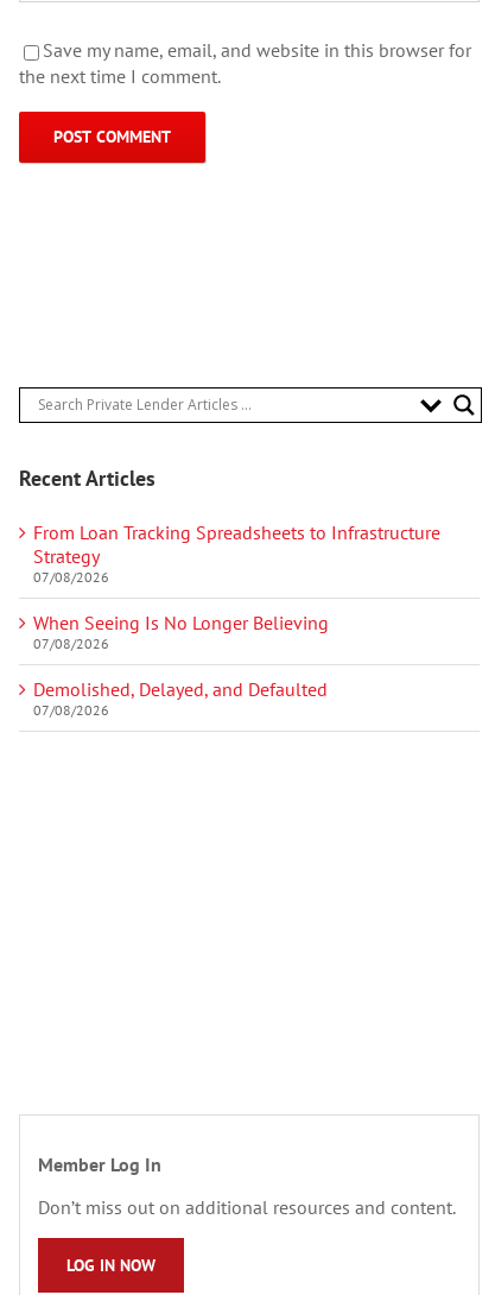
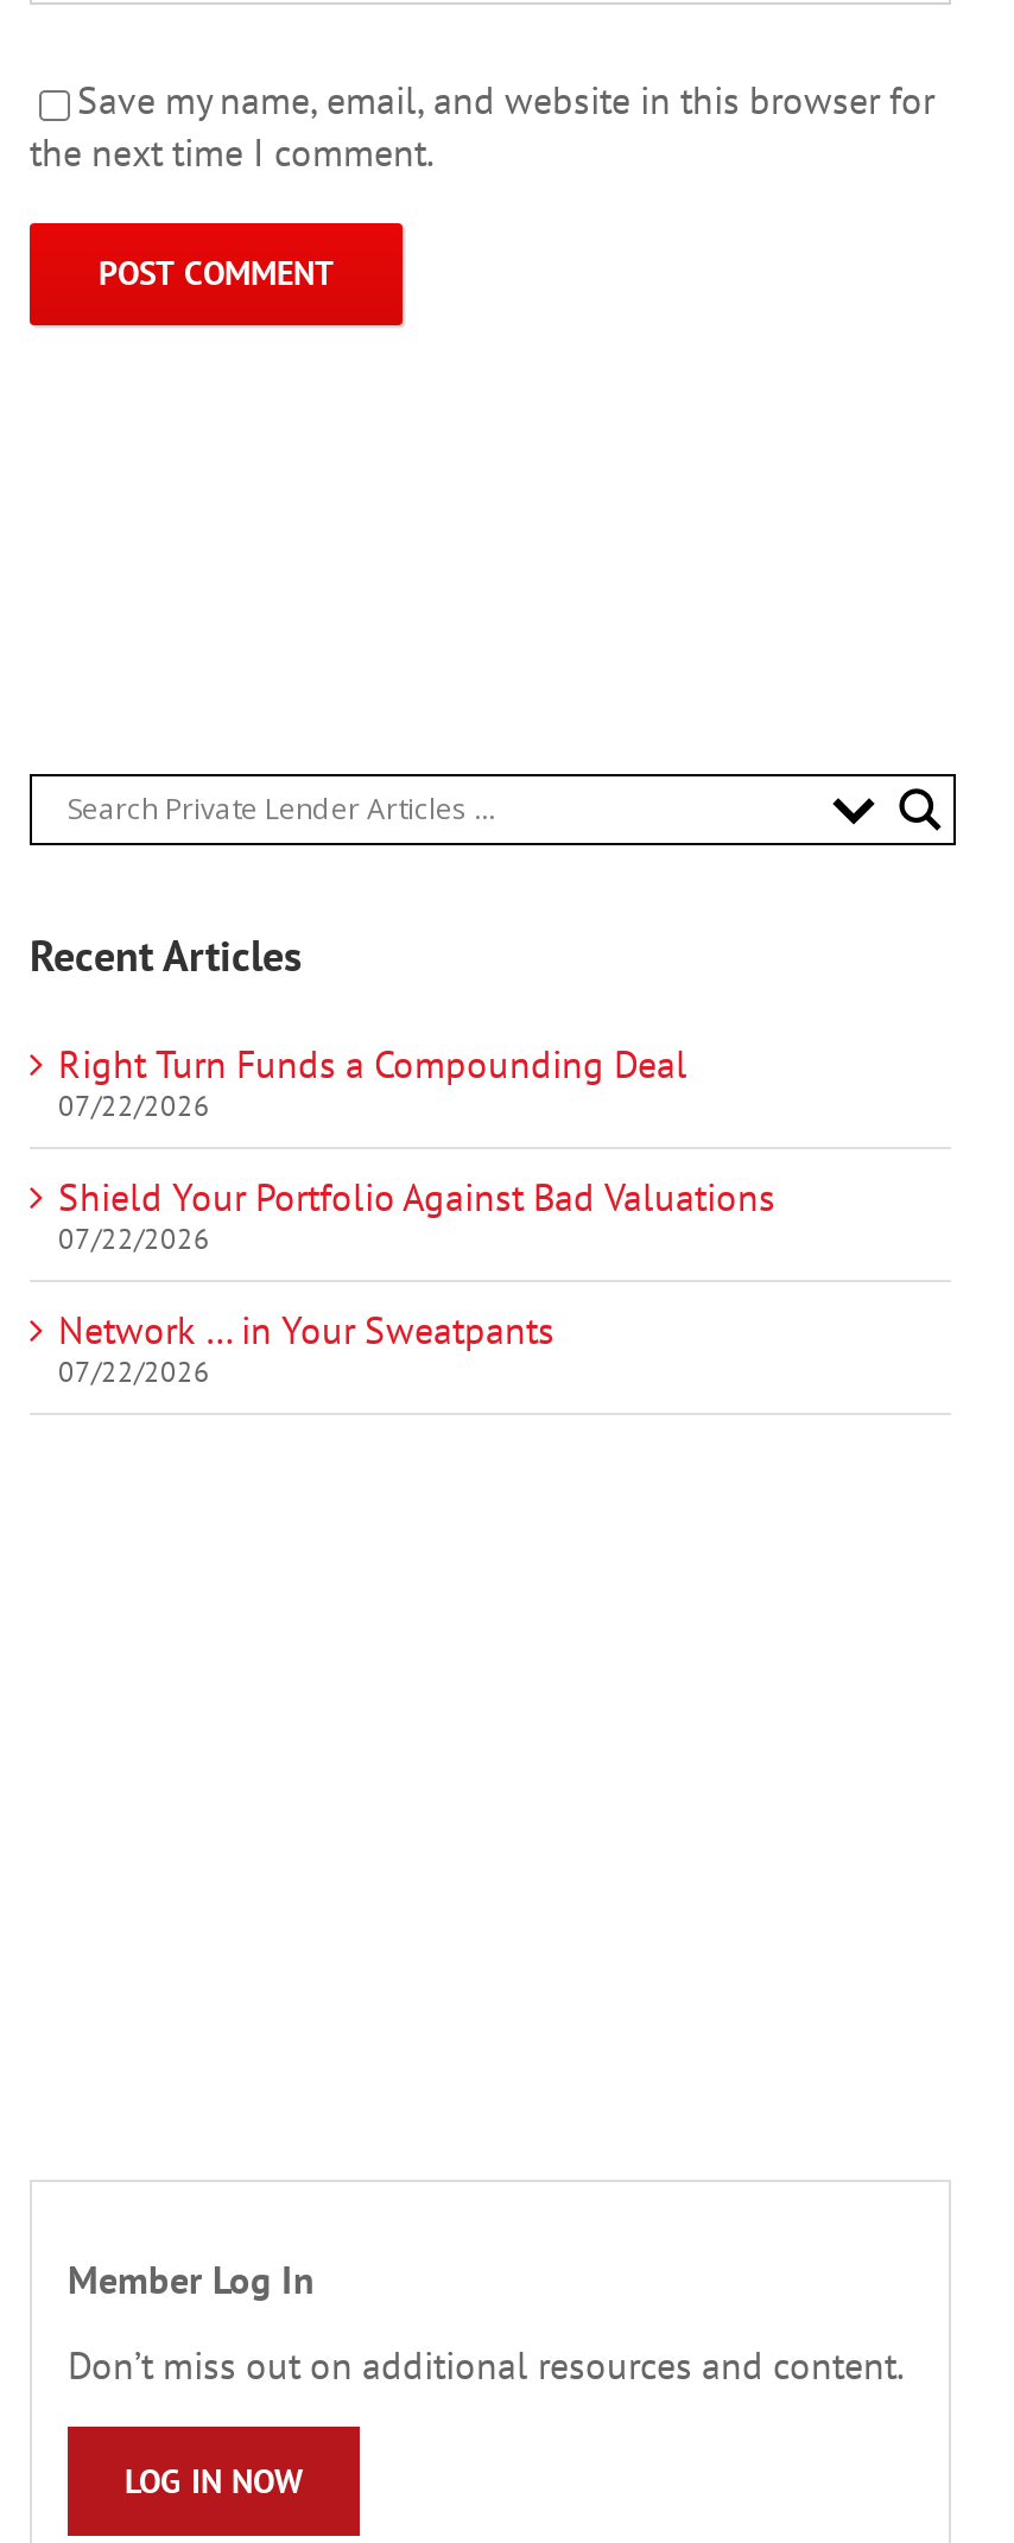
[33,520,440,585] From Loan Tracking Spreadsheets to Infrastructure | Strategy | 07/08/2026 -> [58,1039,687,1122] Right Turn Funds a Compounding Deal | 07/22/2026
[33,610,329,652] When Seeing Is No Longer Believing | 07/08/2026 -> [58,1172,775,1255] Shield Your Portfolio Against Bad Valuations | 07/22/2026
[33,677,328,718] Demolished, Delayed, and Defaulted | 07/08/2026 -> [58,1305,554,1388] Network … in Your Sweatpants | 07/22/2026

